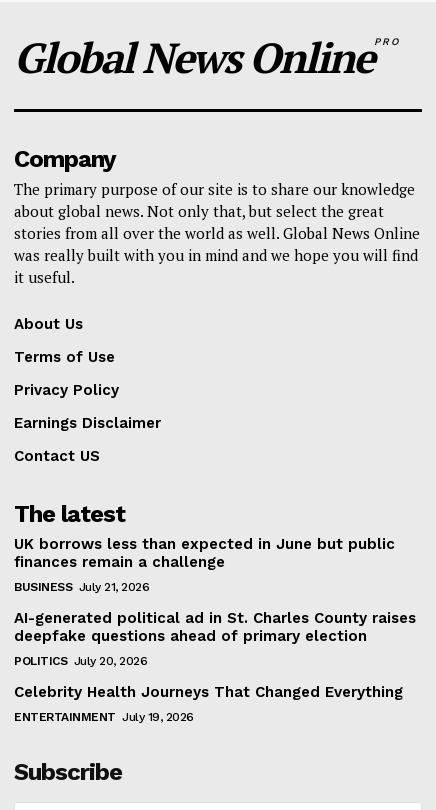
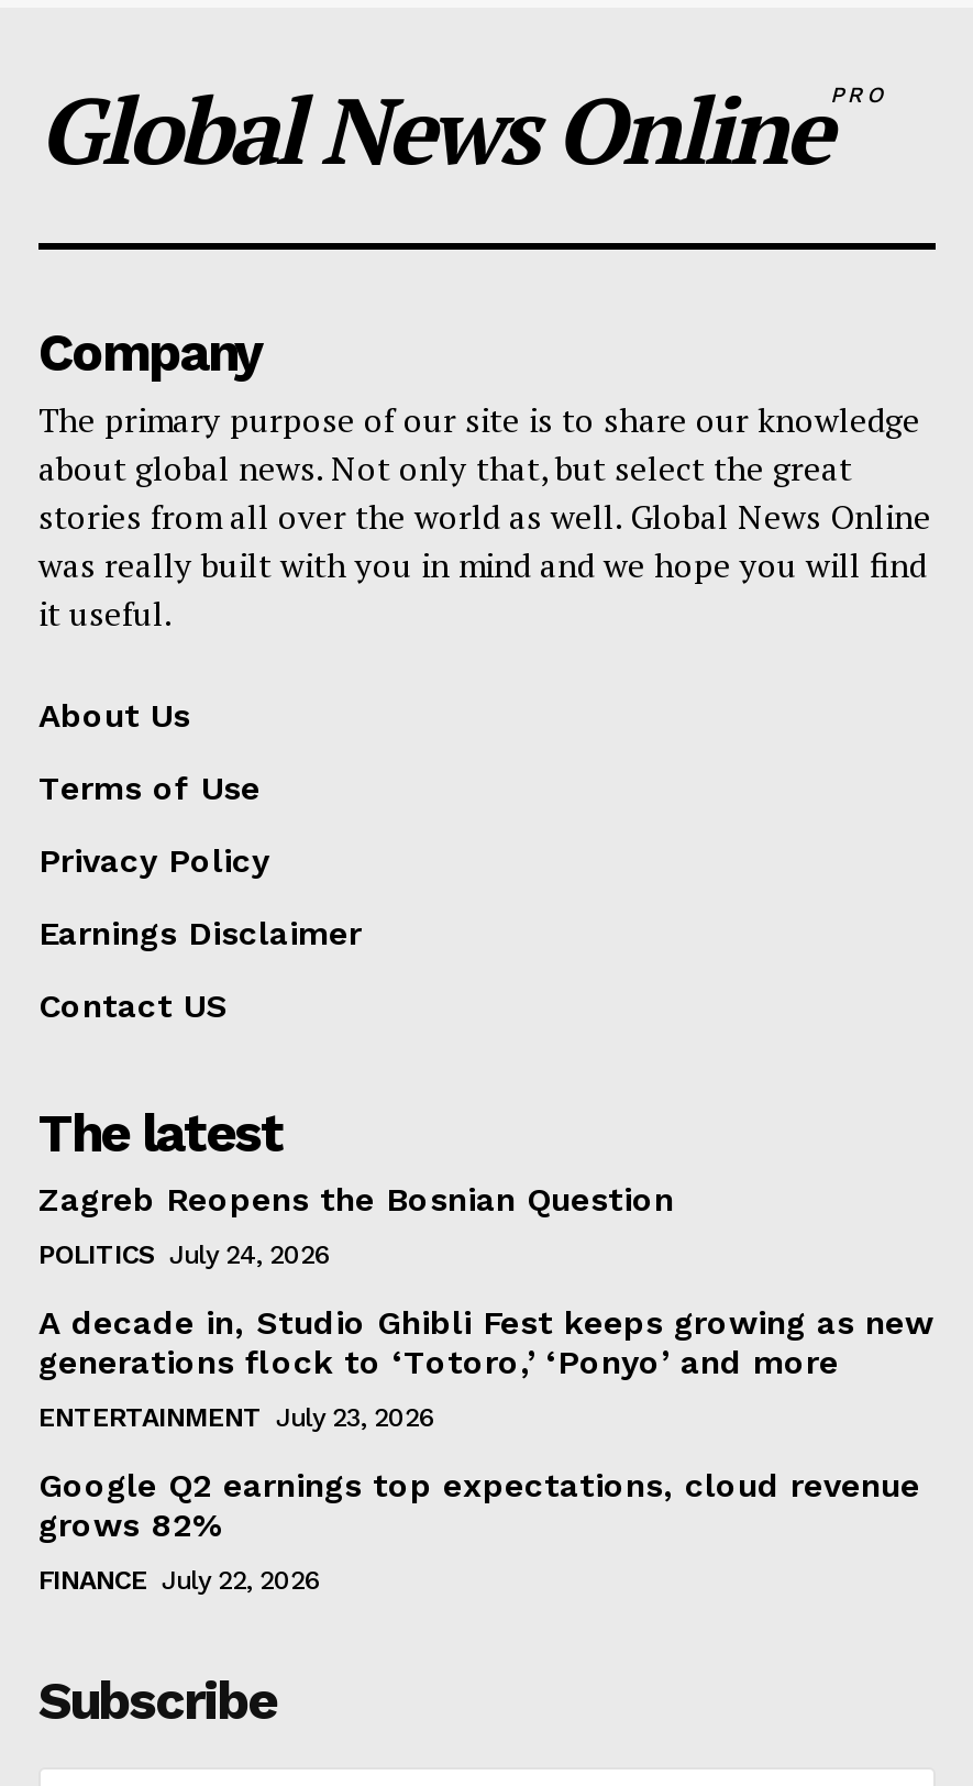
[14,535,395,571] UK borrows less than expected in June but public | finances remain a challenge -> [38,1181,674,1220] Zagreb Reopens the Bosnian Question
[14,580,149,594] BUSINESS July 21, 2026 -> [38,1240,331,1271] POLITICS July 24, 2026
[14,609,416,645] AI-generated political ad in St. Charles County raises | deepfake questions ahead of primary election -> [38,1304,933,1383] A decade in, Studio Ghibli Fest keeps growing as new | generations flock to ‘Totoro,’ ‘Ponyo’ and more
[14,654,147,668] POLITICS July 20, 2026 -> [38,1403,435,1434] ENTERTAINMENT July 23, 2026
[14,683,403,701] Celebrity Health Journeys That Changed Everything -> [38,1467,920,1546] Google Q2 earnings top expectations, cloud revenue | grows 82%
[14,710,193,724] ENTERTAINMENT July 19, 2026 -> [38,1566,321,1596] FINANCE July 22, 2026

